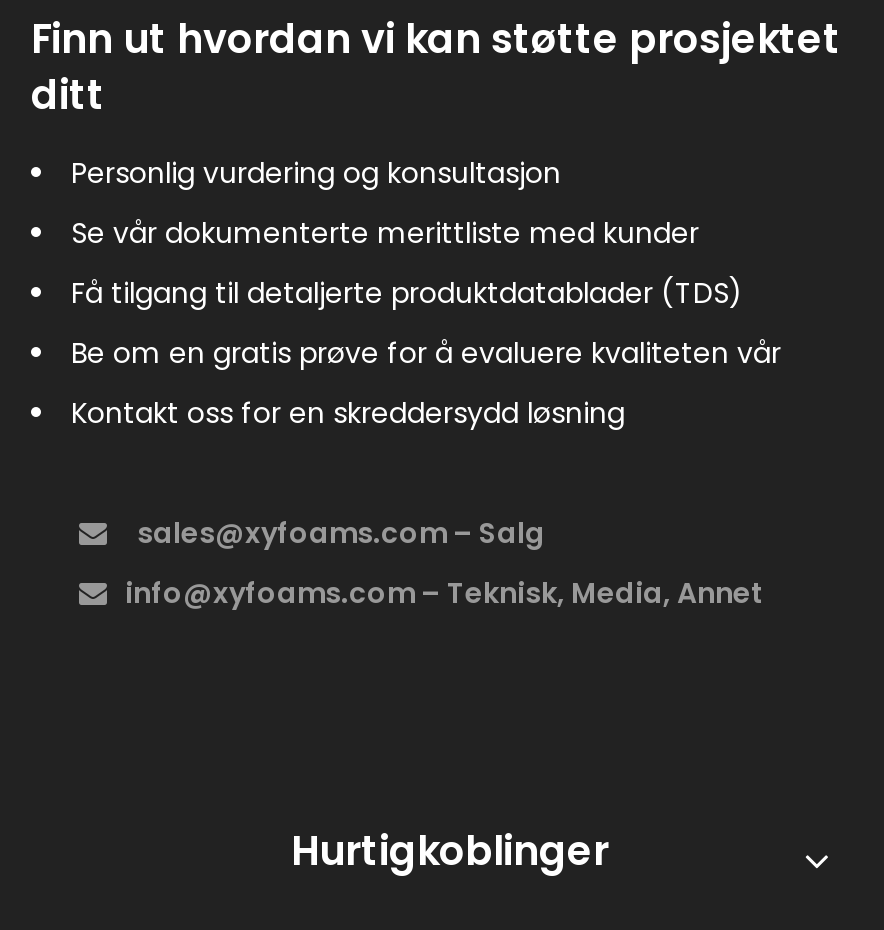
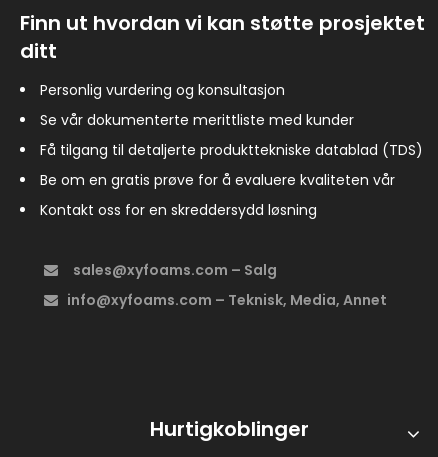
[71,274,743,314] Få tilgang til detaljerte produktdatablader (TDS) -> [40,140,423,160] Få tilgang til detaljerte produkttekniske datablad (TDS)

